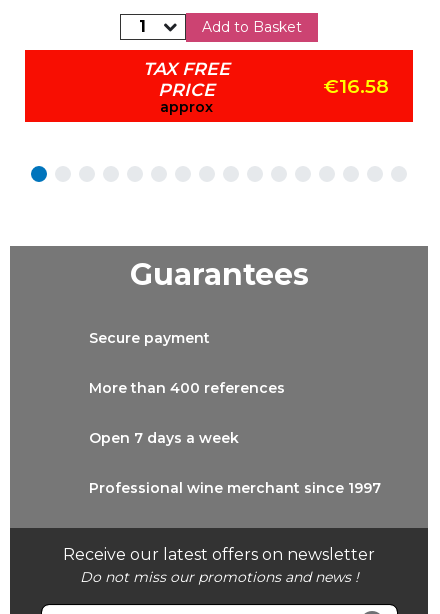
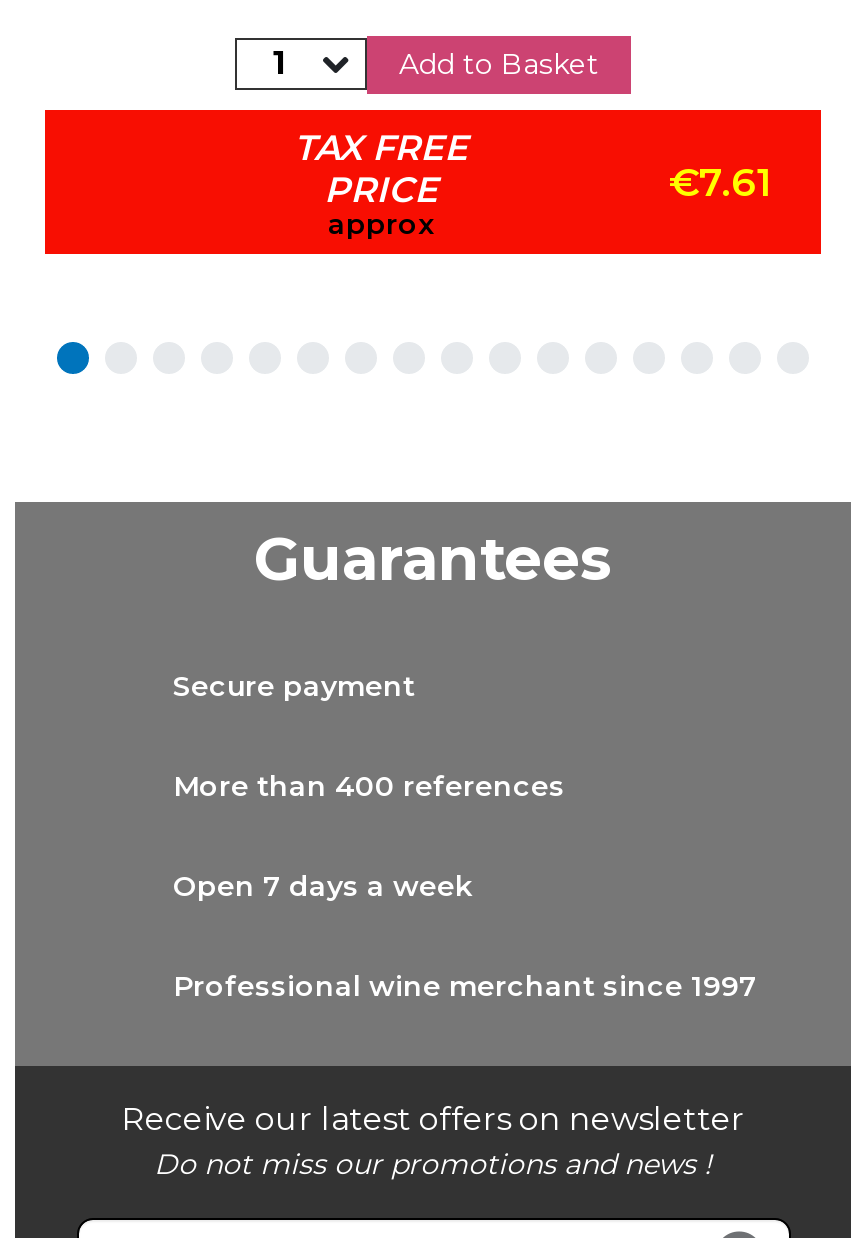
[324,74,389,98] €16.58 -> [669,158,773,206] €7.61

